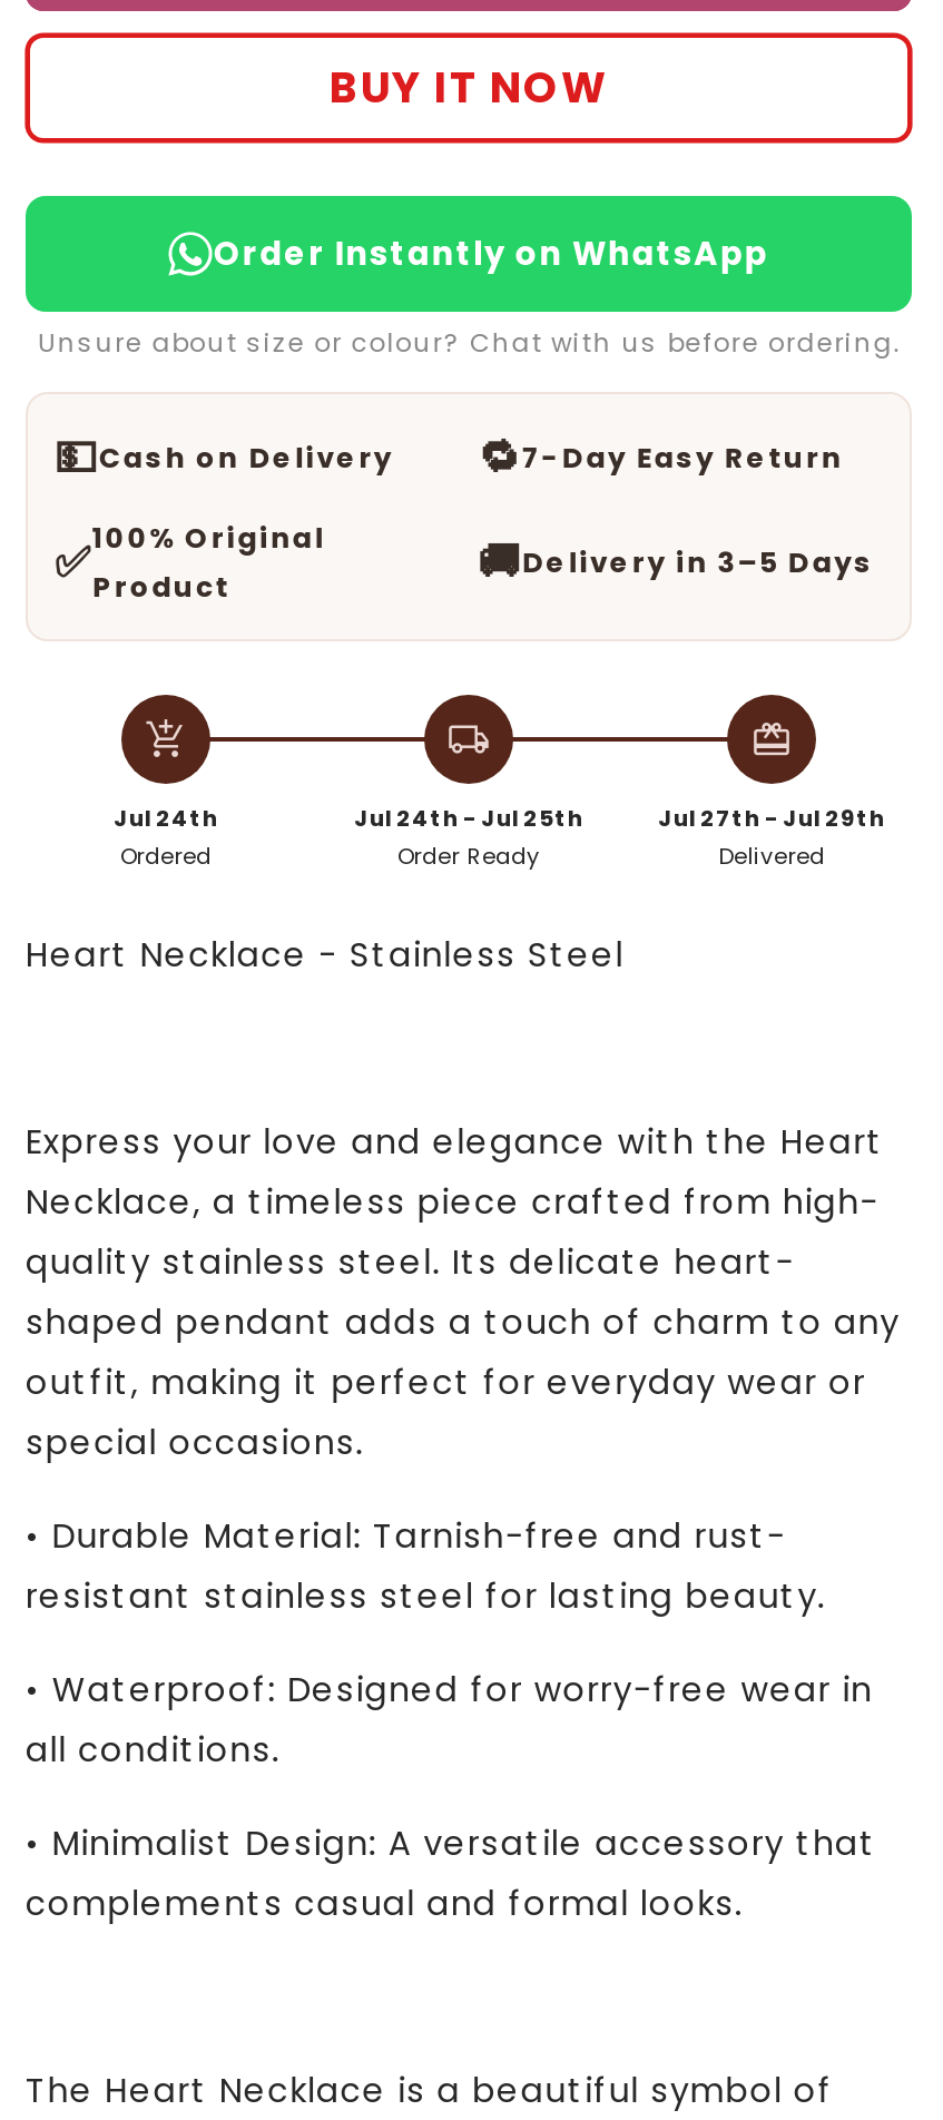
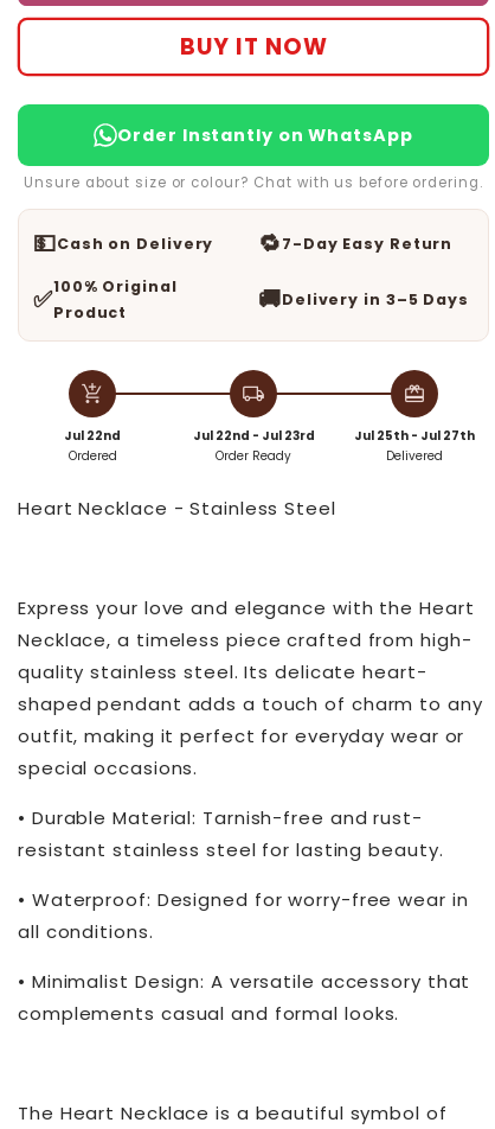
[114,802,218,835] Jul 24th -> [64,427,121,445] Jul 22nd
[354,802,583,835] Jul 24th - Jul 25th -> [192,427,314,445] Jul 22nd - Jul 23rd
[658,802,885,835] Jul 27th - Jul 29th -> [354,427,475,445] Jul 25th - Jul 27th

